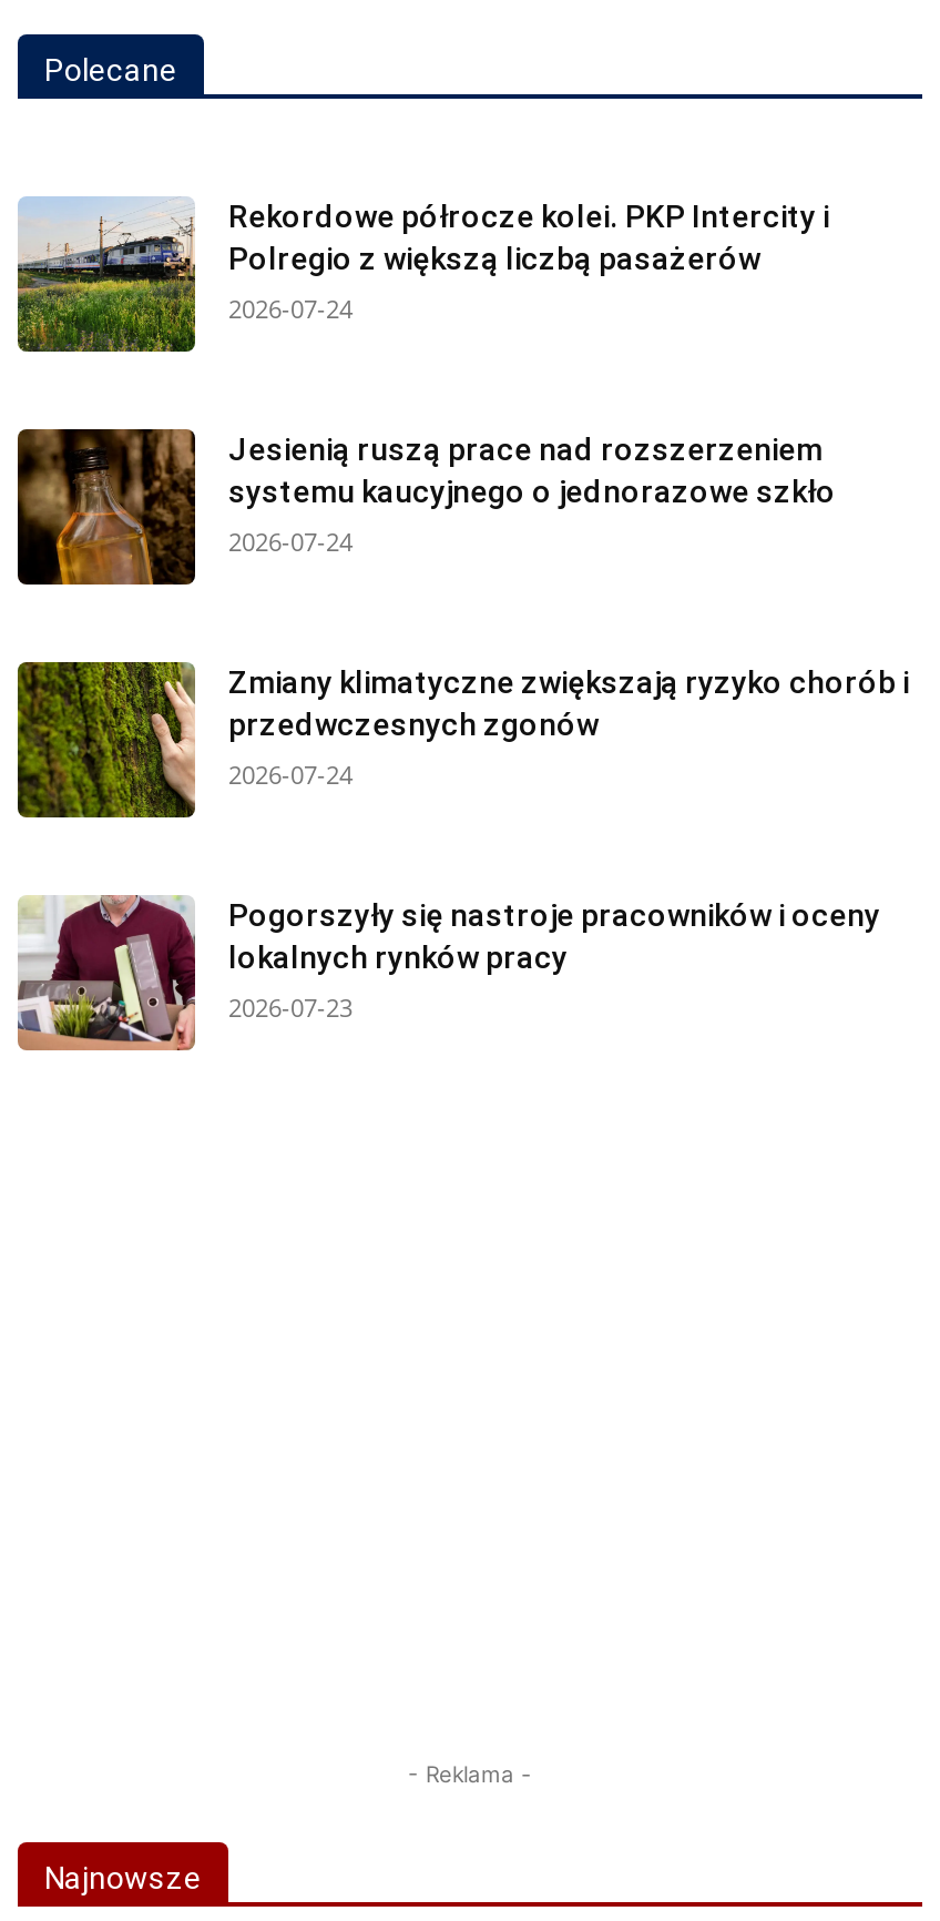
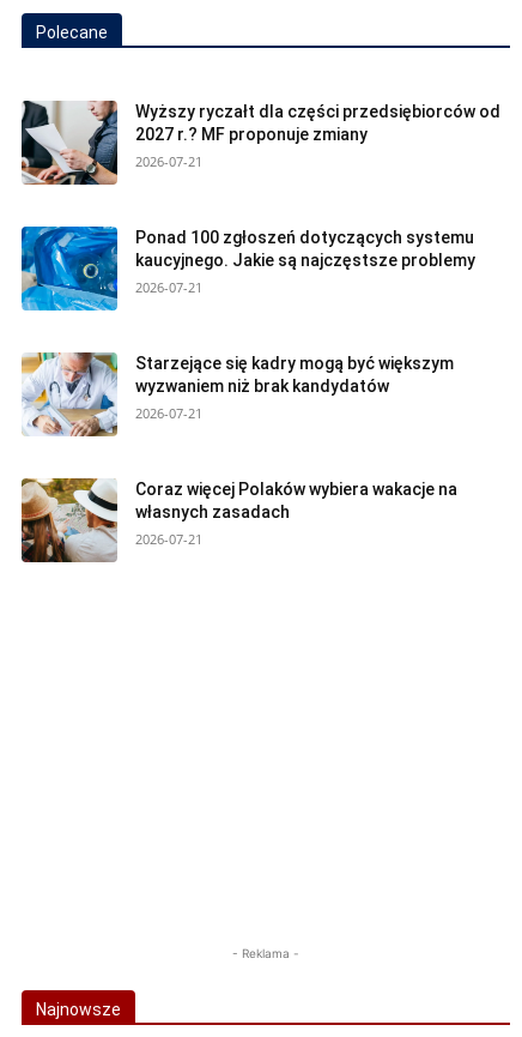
[16,196,829,354] [image] | Rekordowe półrocze kolei. PKP Intercity i | Polregio z większą liczbą pasażerów | 2026-07-24 -> [20,100,500,186] [image] | Wyższy ryczałt dla części przedsiębiorców od | 2027 r.? MF proponuje zmiany | 2026-07-21
[16,427,836,587] [image] | Jesienią ruszą prace nad rozszerzeniem | systemu kaucyjnego o jednorazowe szkło | 2026-07-24 -> [20,225,475,312] [image] | Ponad 100 zgłoszeń dotyczących systemu | kaucyjnego. Jakie są najczęstsze problemy | 2026-07-21
[16,660,909,820] [image] | Zmiany klimatyczne zwiększają ryzyko chorób i | przedwczesnych zgonów | 2026-07-24 -> [22,351,454,438] [image] | Starzejące się kadry mogą być większym | wyzwaniem niż brak kandydatów | 2026-07-21
[16,895,880,1053] [image] | Pogorszyły się nastroje pracowników i oceny | lokalnych rynków pracy | 2026-07-23 -> [20,477,457,563] [image] | Coraz więcej Polaków wybiera wakacje na | własnych zasadach | 2026-07-21

